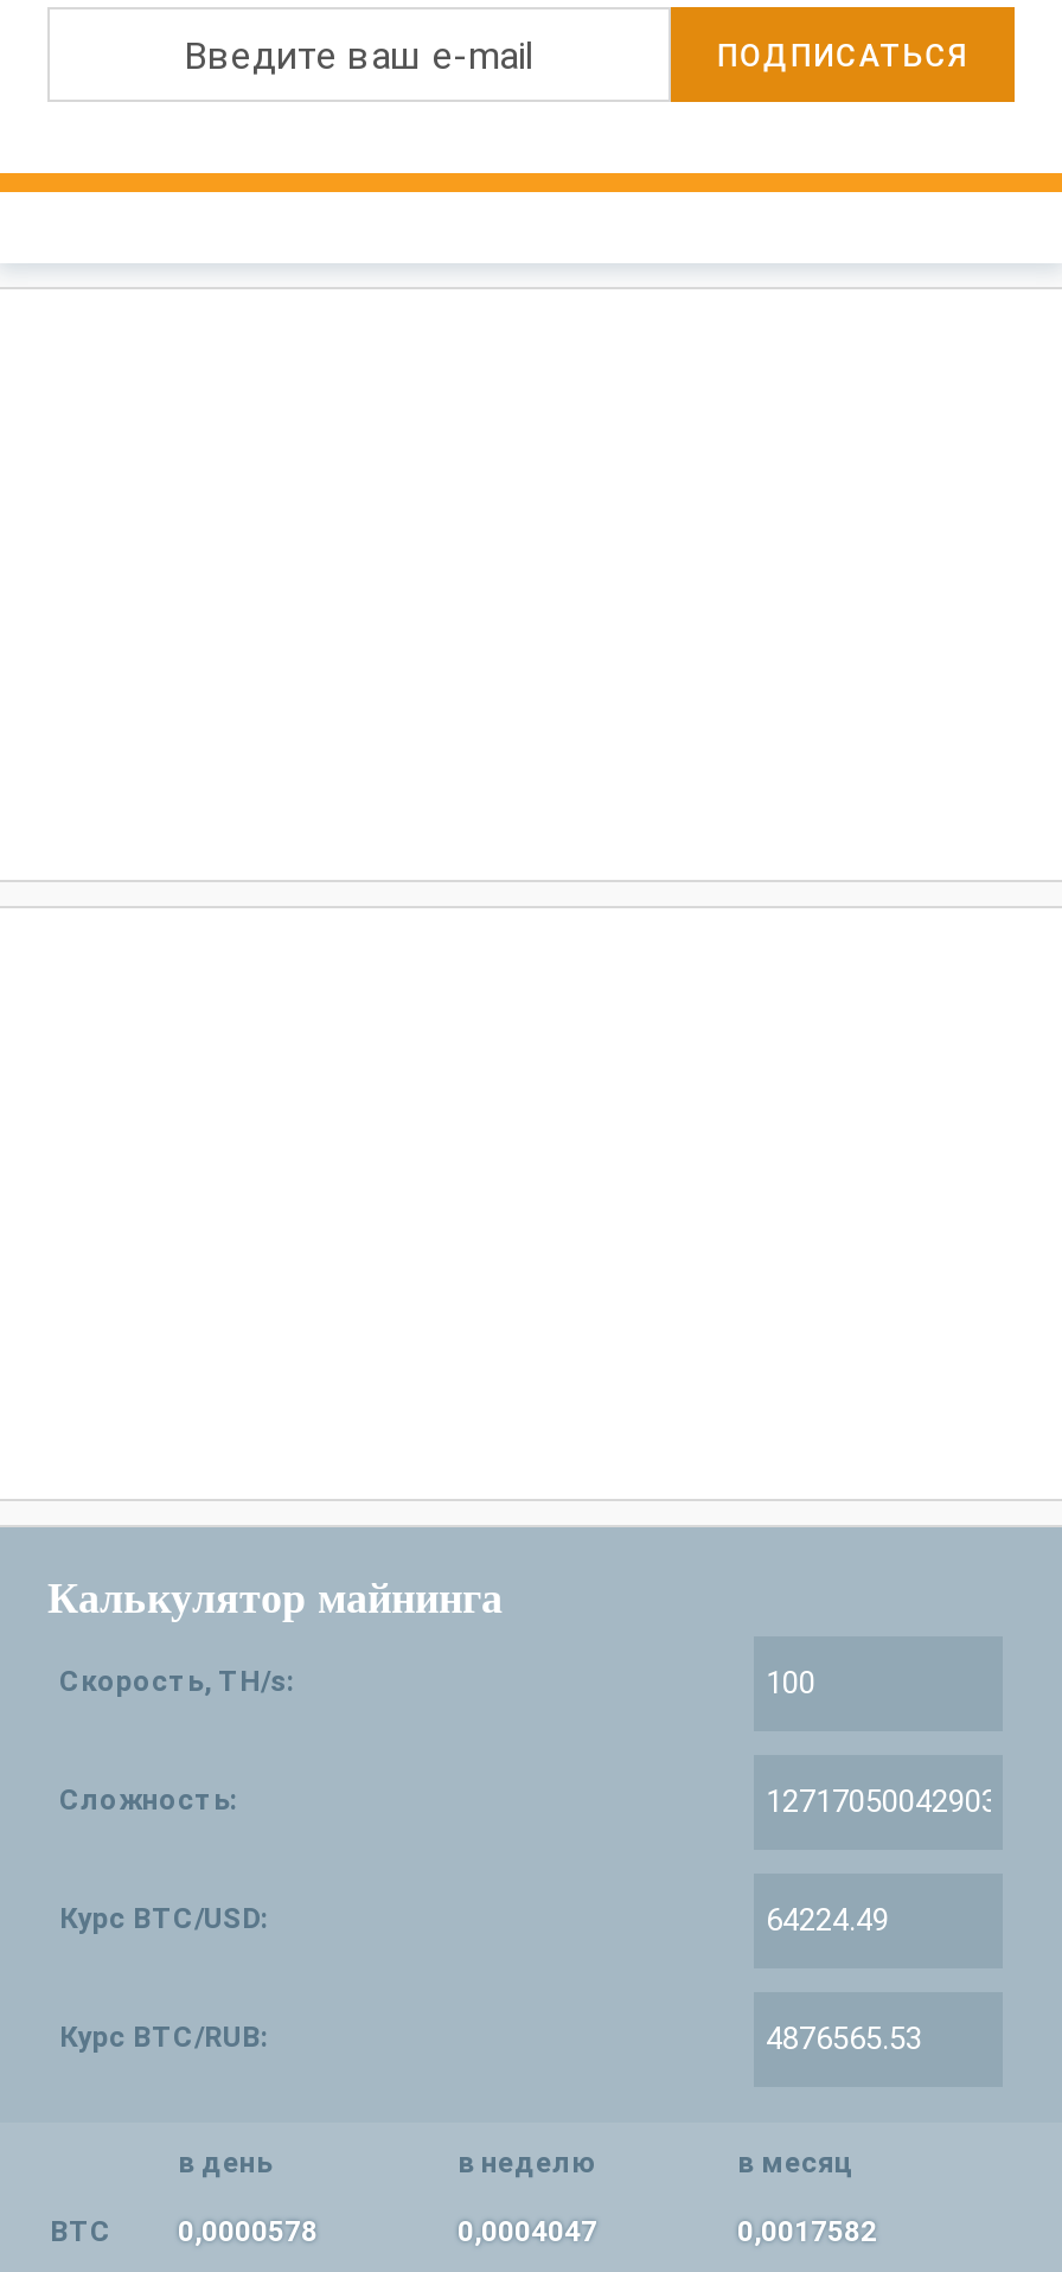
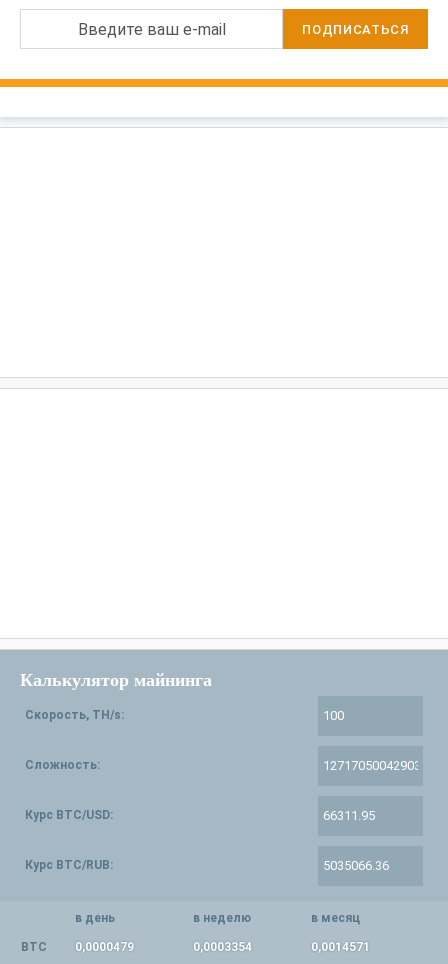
[50,2215,318,2248] BTC 0,0000578 -> [21,940,134,954] BTC 0,0000479
[458,2215,597,2248] 0,0004047 -> [193,940,252,954] 0,0003354
[737,2215,877,2248] 0,0017582 -> [311,940,370,954] 0,0014571

